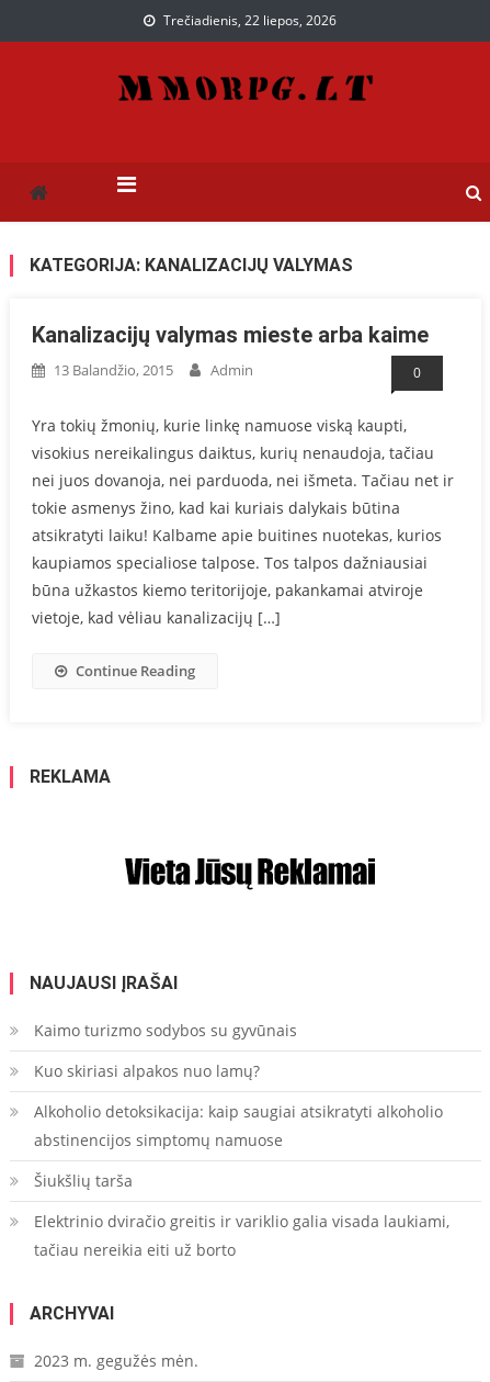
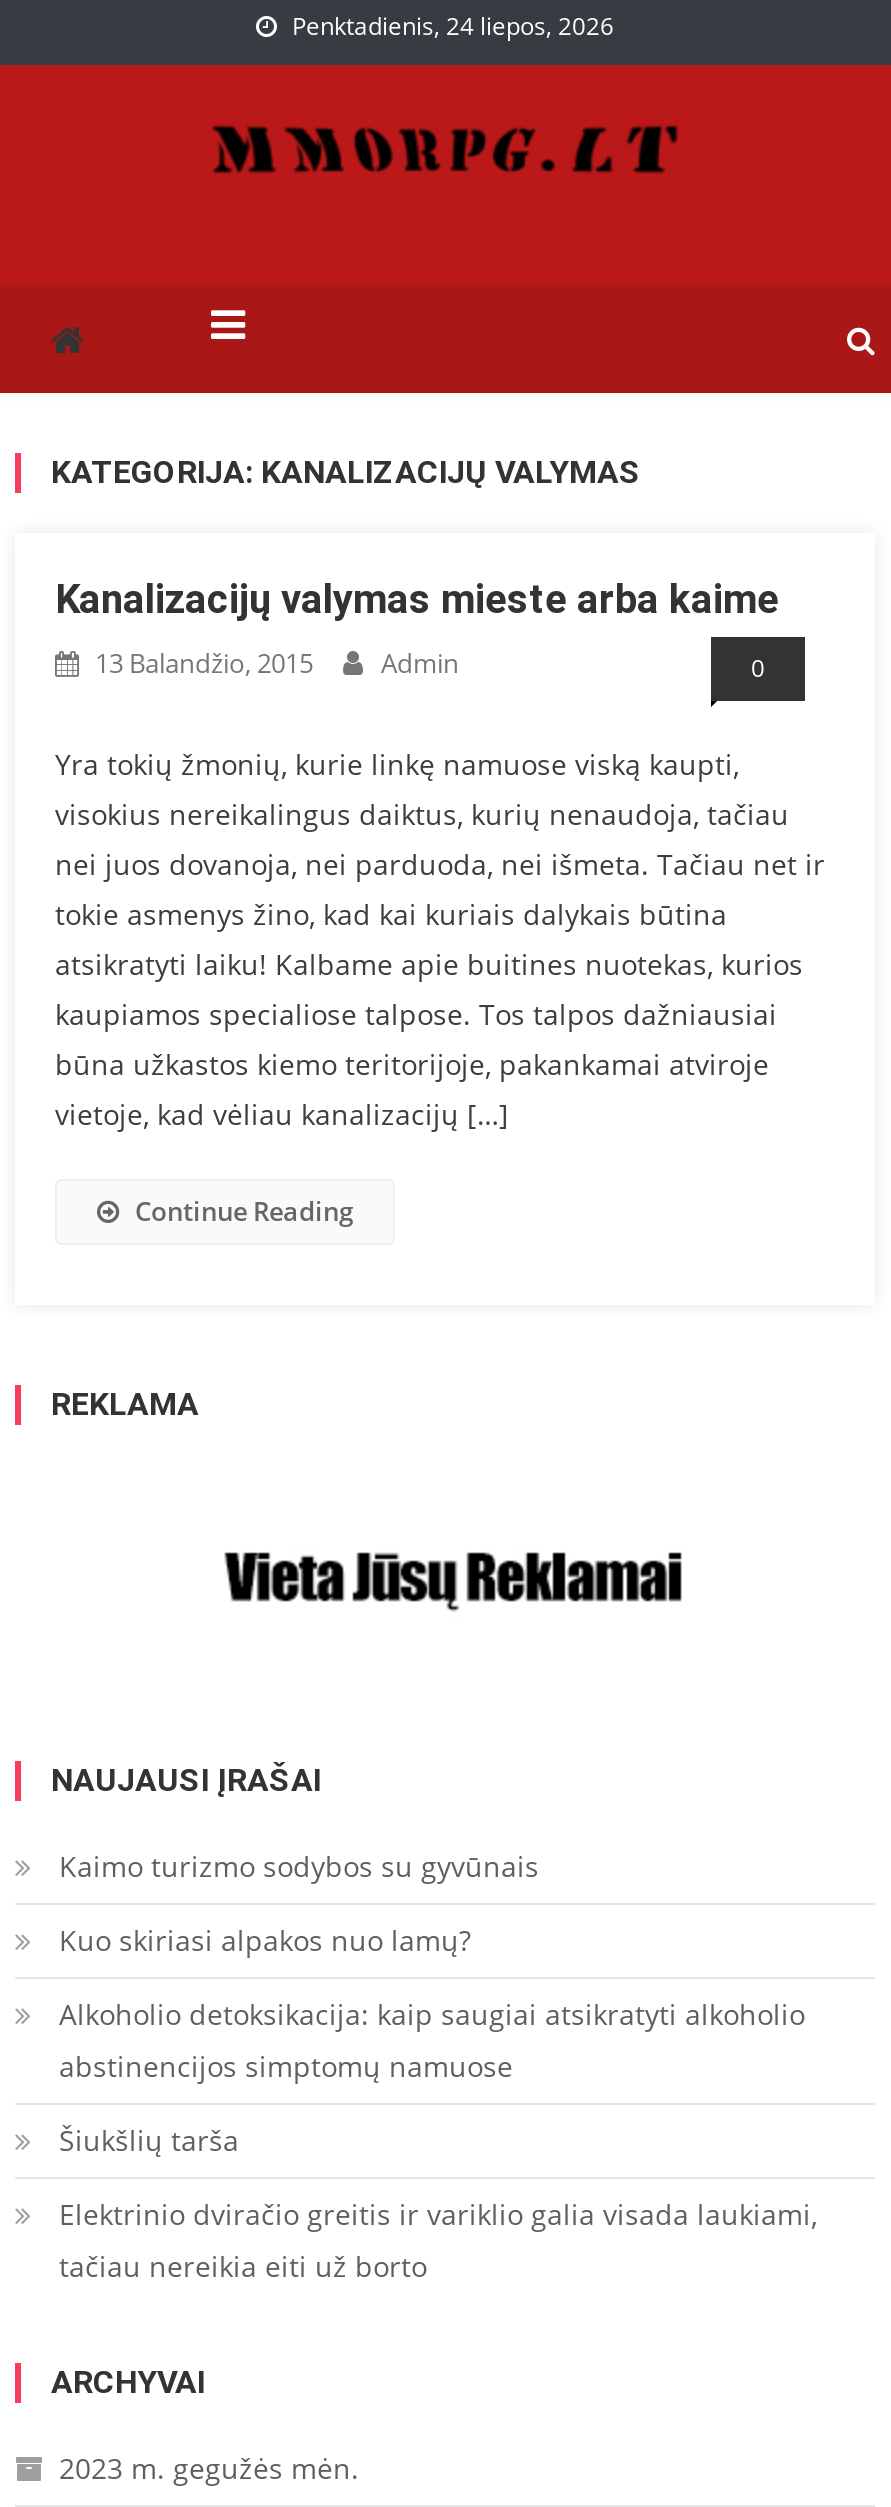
[163,11,337,30] Trečiadienis, 22 liepos, 2026 -> [292,9,614,43] Penktadienis, 24 liepos, 2026

